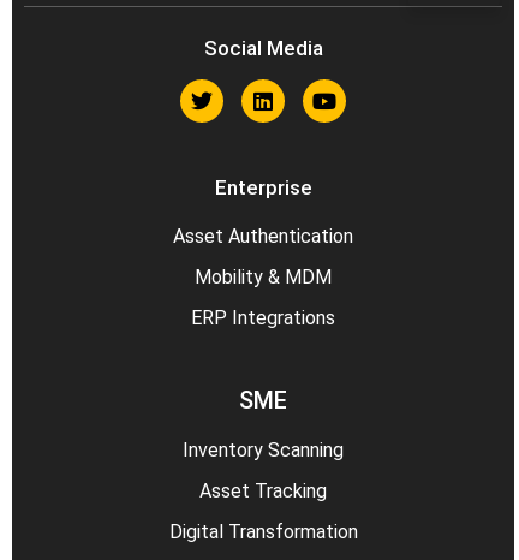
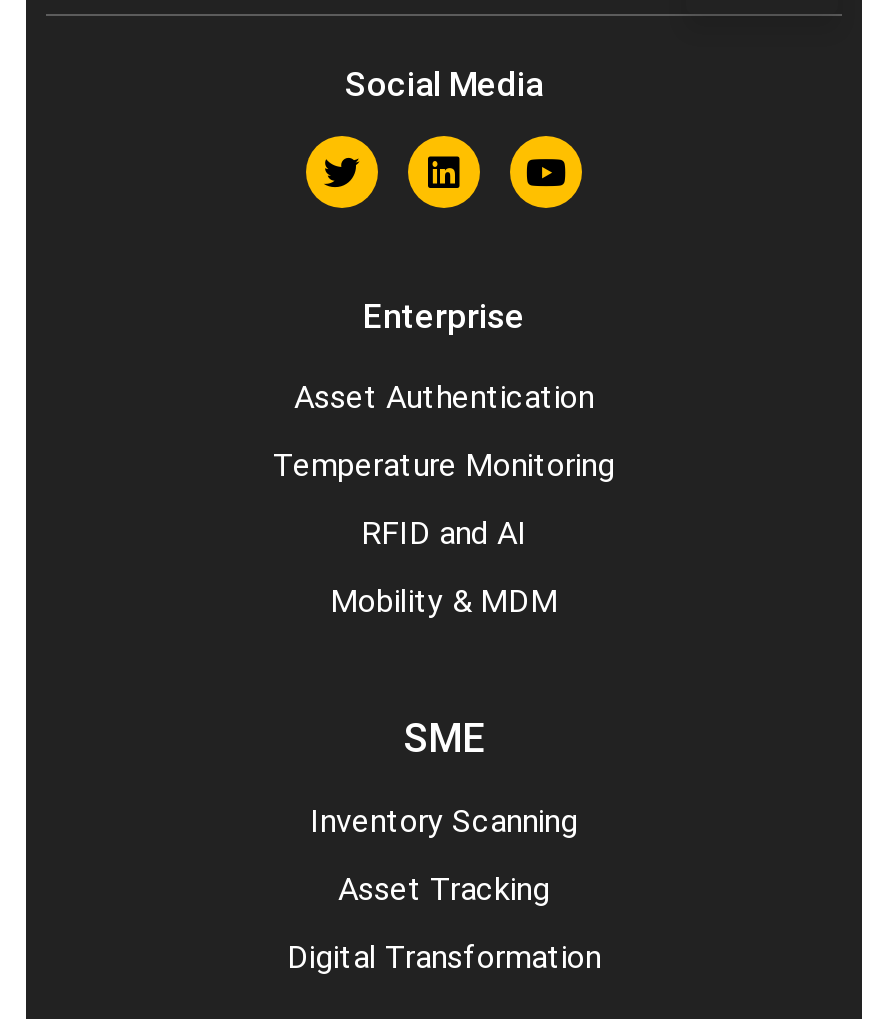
none -> [273,446,615,552] Temperature Monitoring | RFID and AI
moved [195,266,332,289] -> [330,582,558,620]: Mobility & MDM
[191,307,335,329] ERP Integrations -> none

